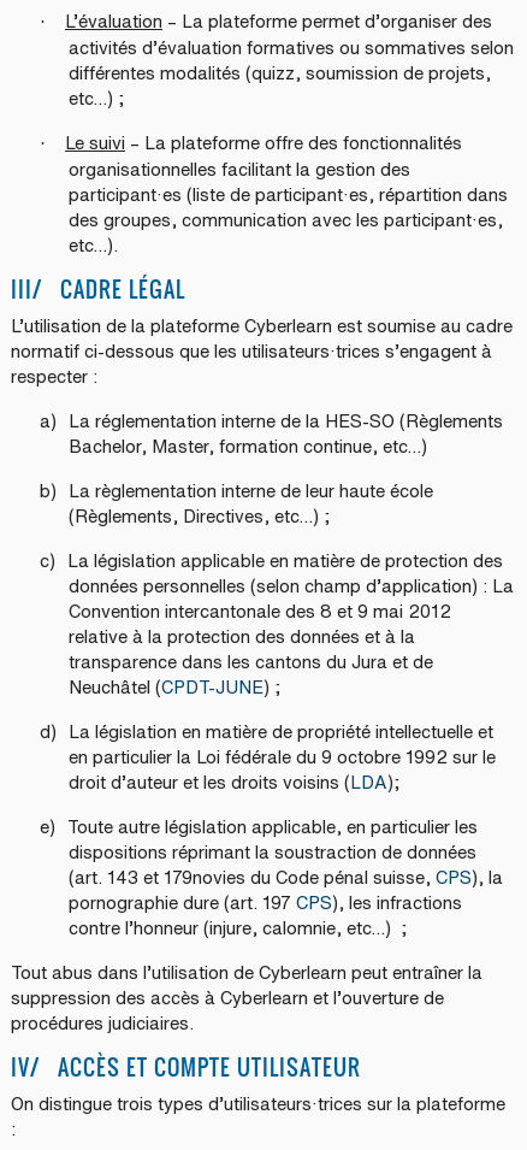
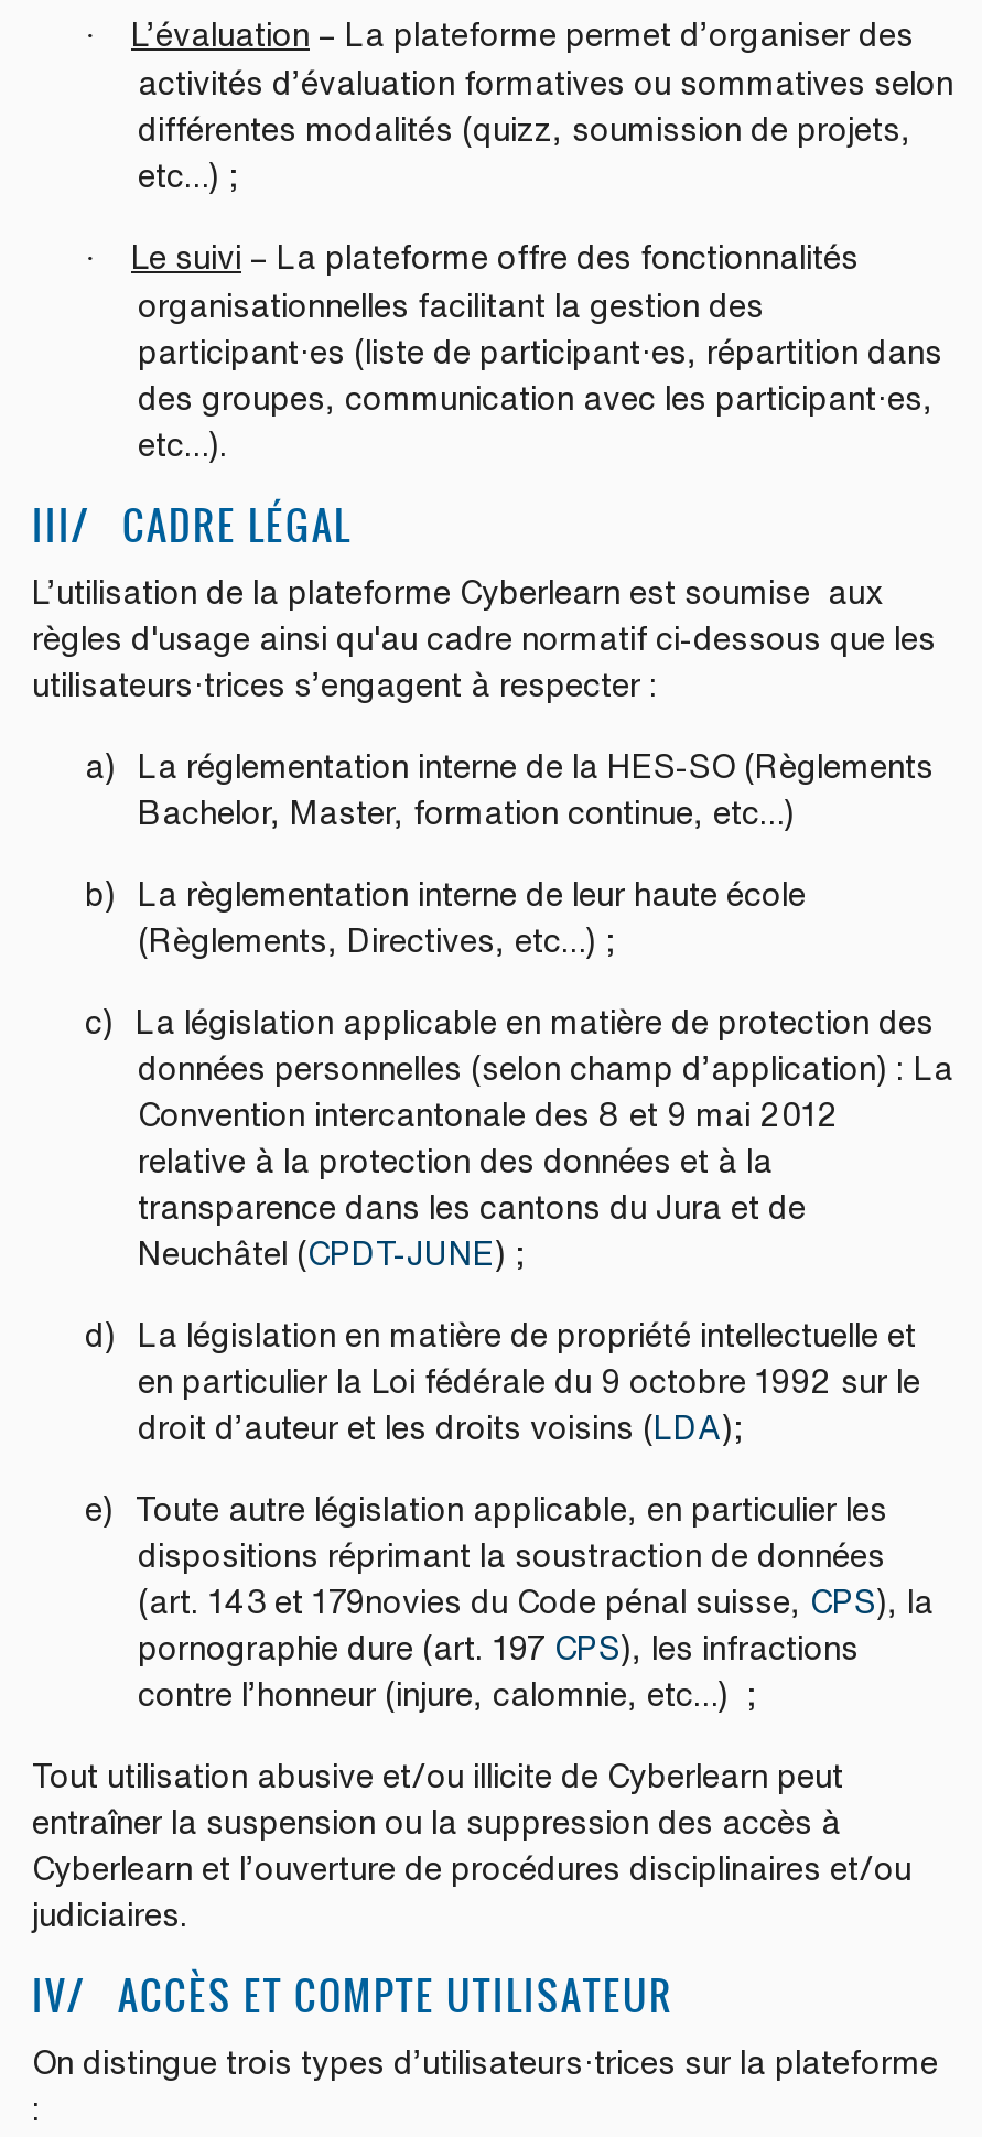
[11,317,513,385] L’utilisation de la plateforme Cyberlearn est soumise au cadre | normatif ci-dessous que les utilisateurs·trices s’engagent à | respecter : -> [32,575,936,701] L’utilisation de la plateforme Cyberlearn est soumise aux | règles d'usage ainsi qu'au cadre normatif ci-dessous que les | utilisateurs·trices s’engagent à respecter :
[11,963,482,1032] Tout abus dans l’utilisation de Cyberlearn peut entraîner la | suppression des accès à Cyberlearn et l’ouverture de | procédures judiciaires. -> [32,1759,911,1931] Tout utilisation abusive et/ou illicite de Cyberlearn peut | entraîner la suspension ou la suppression des accès à | Cyberlearn et l’ouverture de procédures disciplinaires et/ou | judiciaires.

